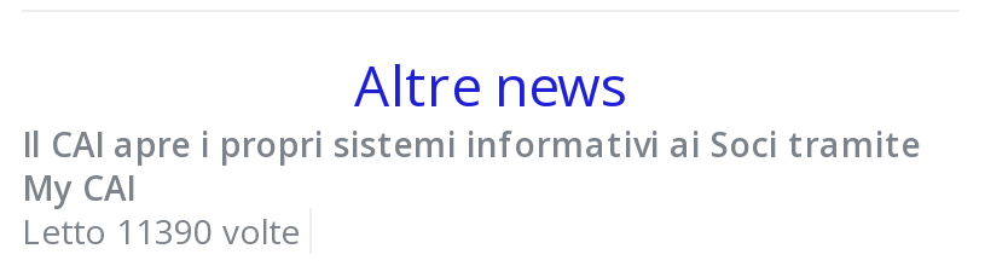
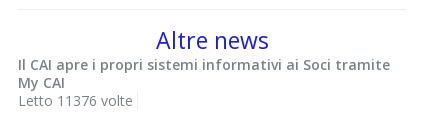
[22,209,300,255] Letto 11390 volte -> [18,91,133,110] Letto 11376 volte

